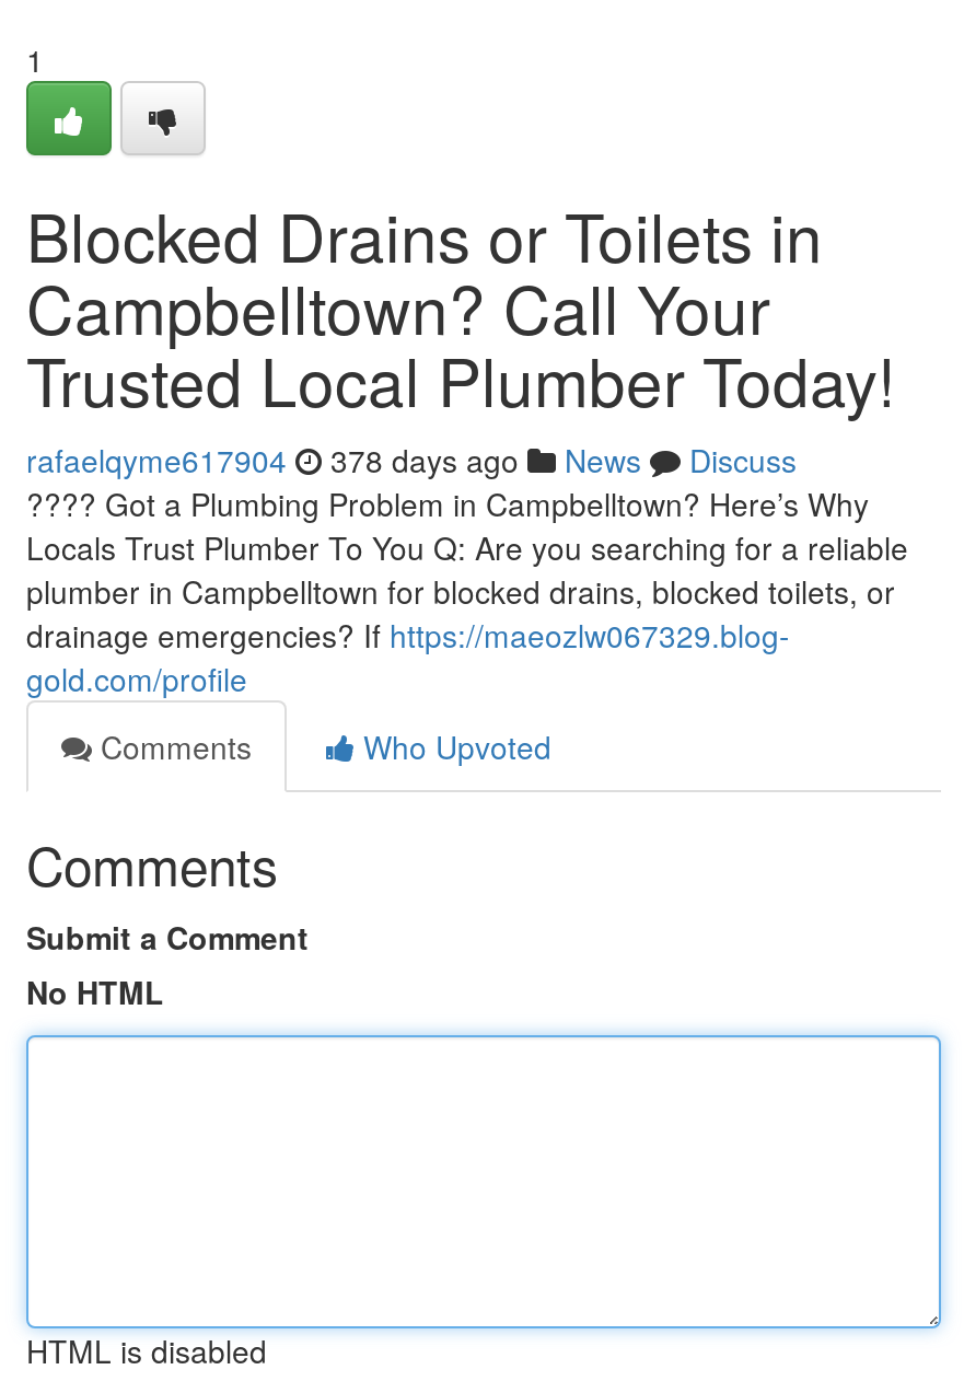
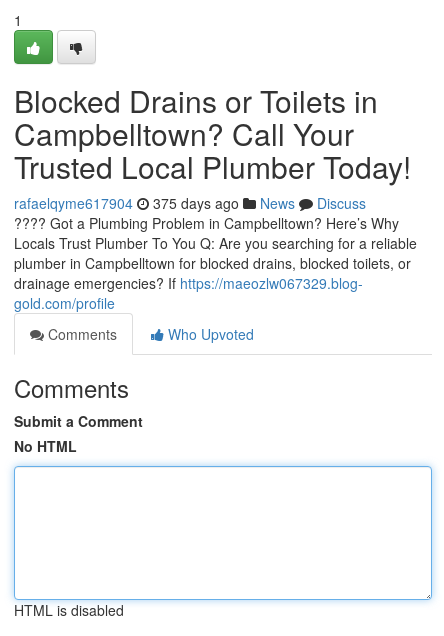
[26,438,797,481] rafaelqyme617904 378 days ago News Discuss -> [14,193,366,213] rafaelqyme617904 375 days ago News Discuss

